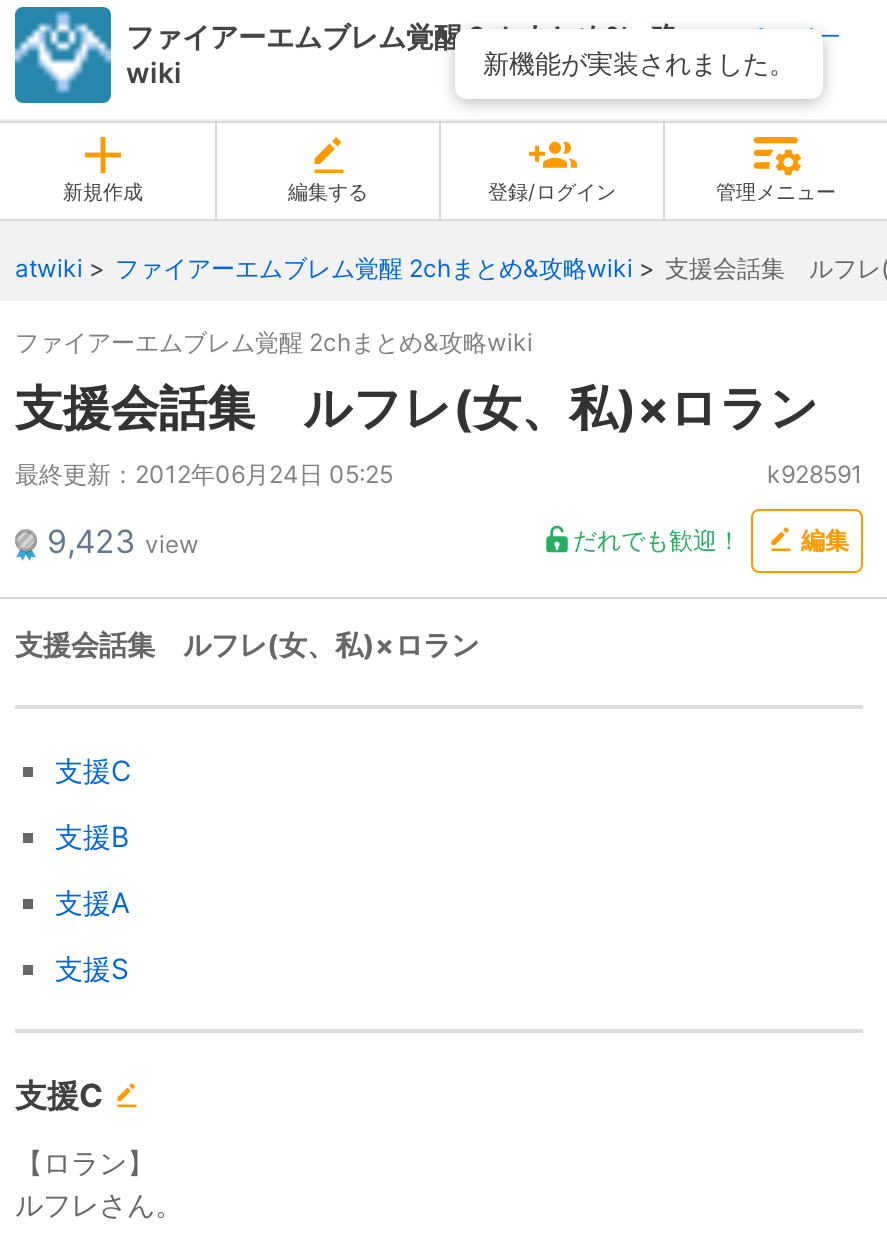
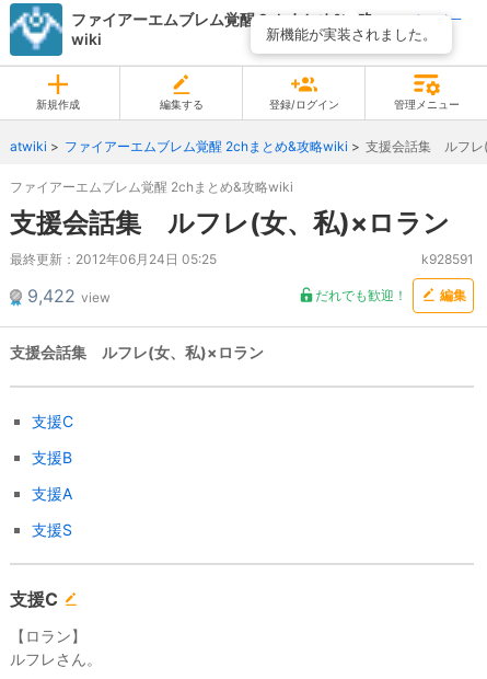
[47,521,199,561] 9,423 view -> [27,285,111,307] 9,422 view

